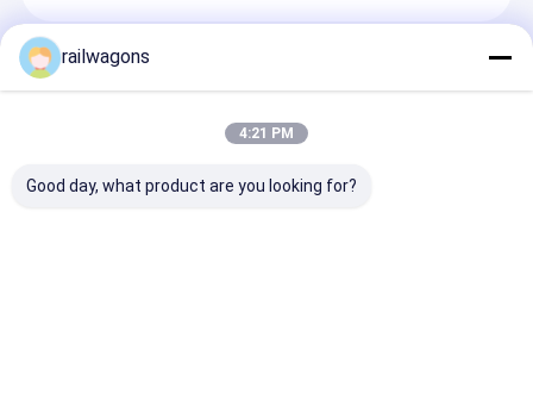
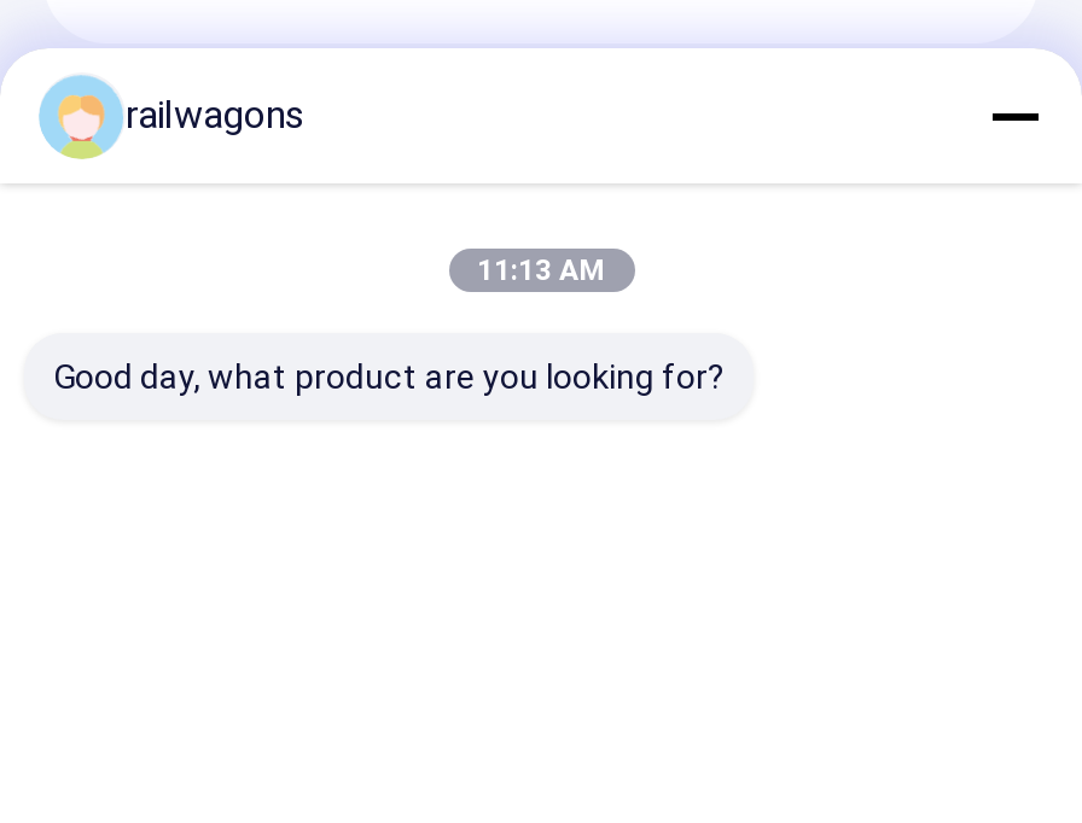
[239,125,294,142] 4:21 PM -> [477,253,605,287] 11:13 AM

